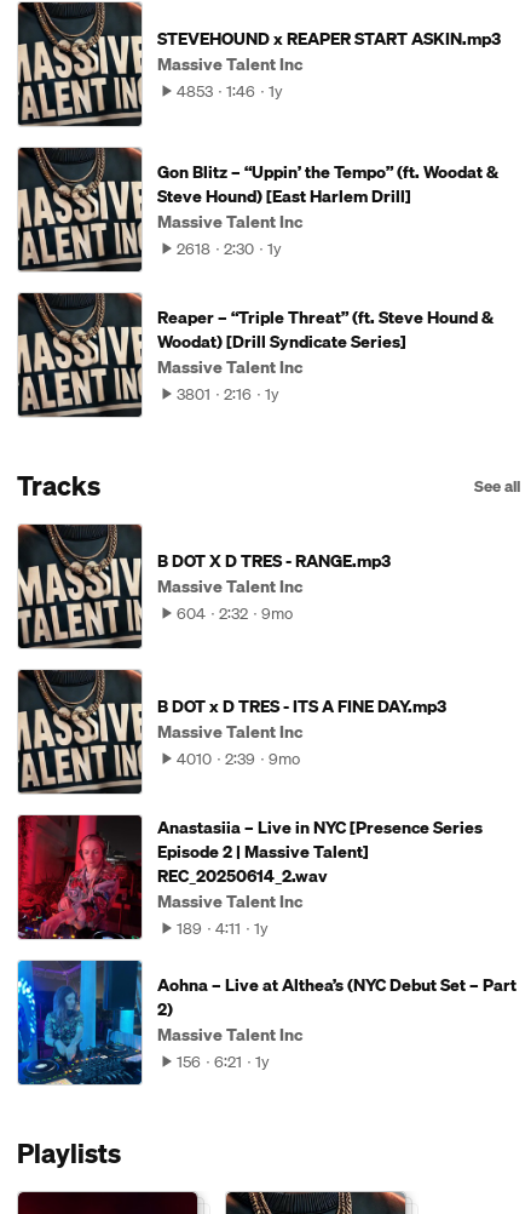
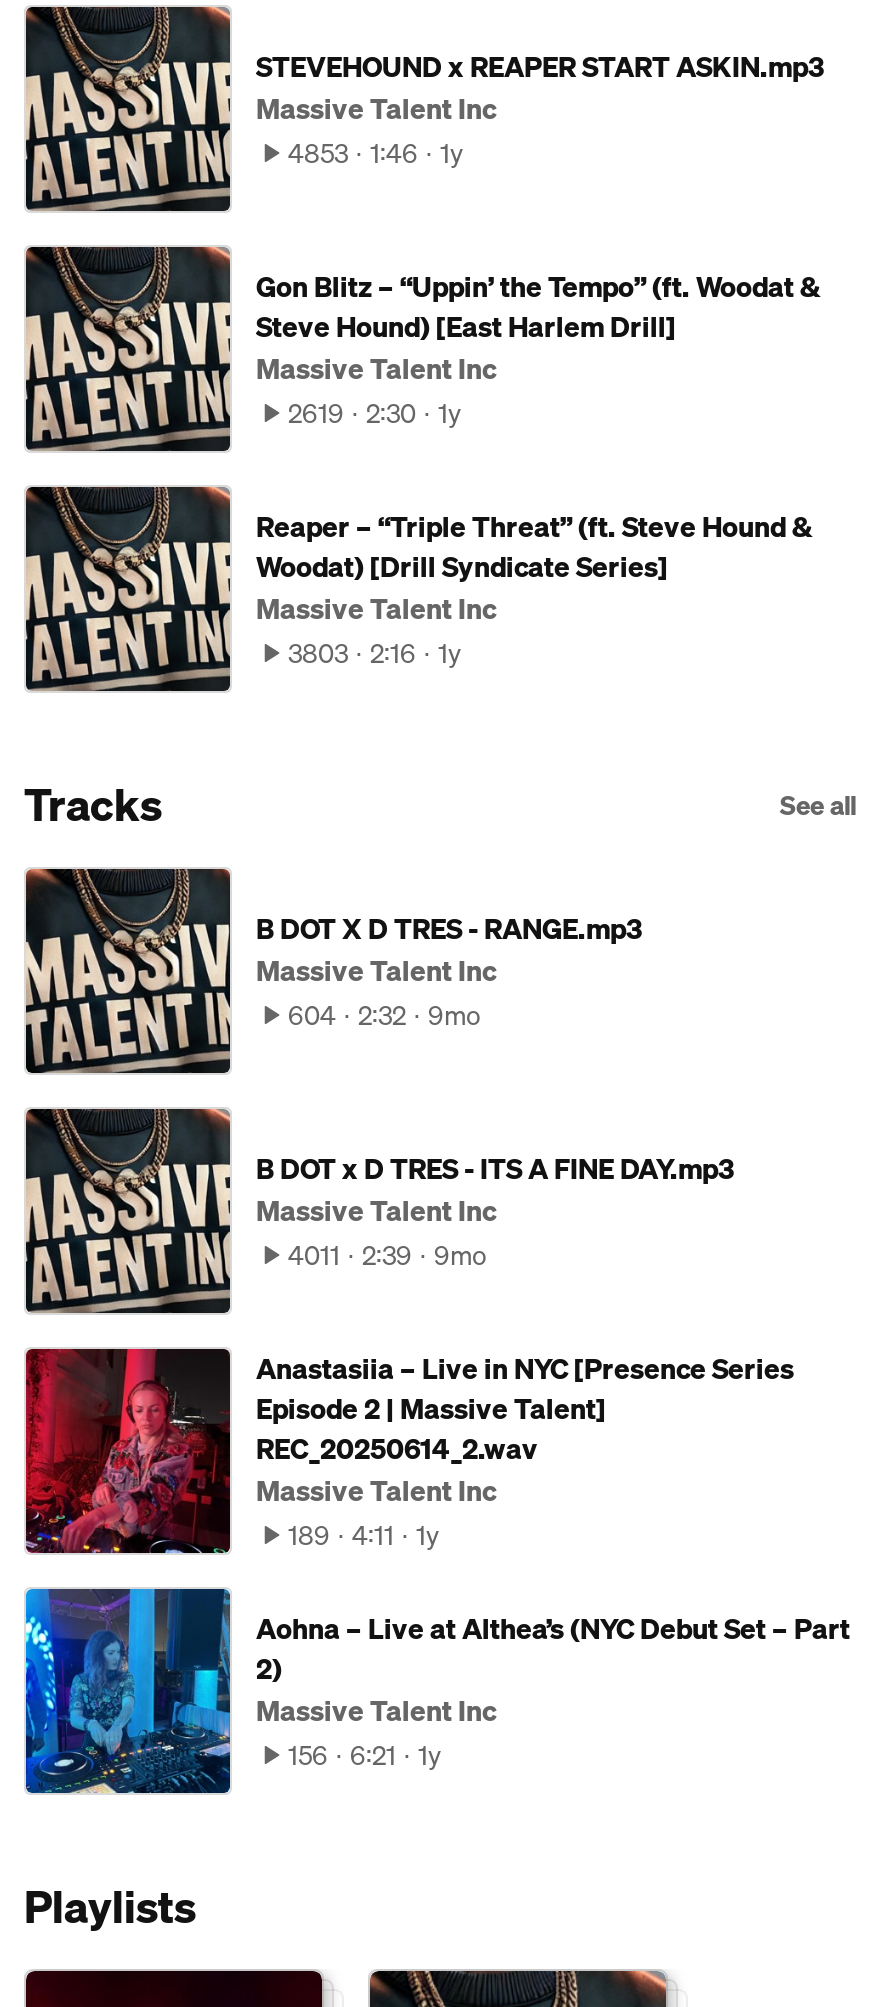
[177,237,282,261] 2618 2:30 1y -> [288,394,462,434] 2619 2:30 1y
[177,382,279,406] 3801 2:16 1y -> [288,634,462,674] 3803 2:16 1y
[177,747,300,771] 4010 2:39 9mo -> [288,1236,486,1276] 4011 2:39 9mo

